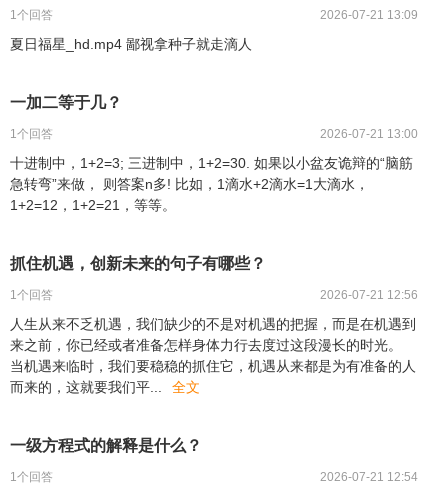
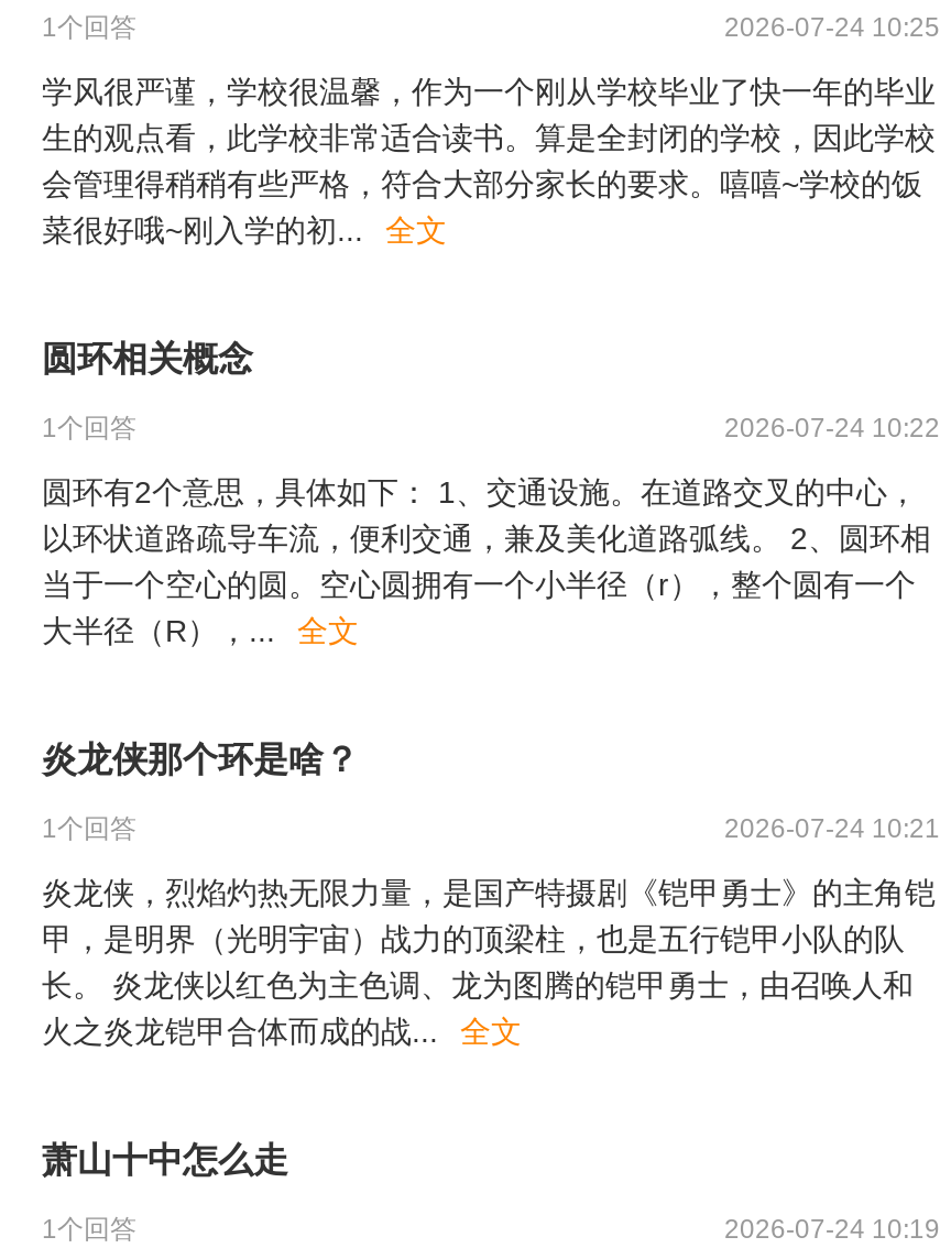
[320,8,418,22] 2026-07-21 13:09 -> [724,12,940,43] 2026-07-24 10:25
[10,36,252,52] 夏日福星_hd.mp4 鄙视拿种子就走滴人 -> [42,74,936,248] 学风很严谨，学校很温馨，作为一个刚从学校毕业了快一年的毕业 | 生的观点看，此学校非常适合读书。算是全封闭的学校，因此学校 | 会管理得稍稍有些严格，符合大部分家长的要求。嘻嘻~学校的饭 | 菜很好哦~刚入学的初... | 全文
[10,94,122,111] 一加二等于几？ -> [42,340,253,377] 圆环相关概念
[320,127,418,141] 2026-07-21 13:00 -> [724,413,940,444] 2026-07-24 10:22
[10,155,413,213] 十进制中，1+2=3; 三进制中，1+2=30. 如果以小盆友诡辩的“脑筋 | 急转弯”来做， 则答案n多! 比如，1滴水+2滴水=1大滴水， | 1+2=12，1+2=21，等等。 -> [42,474,931,648] 圆环有2个意思，具体如下： 1、交通设施。在道路交叉的中心， | 以环状道路疏导车流，便利交通，兼及美化道路弧线。 2、圆环相 | 当于一个空心的圆。空心圆拥有一个小半径（r），整个圆有一个 | 大半径（R），... | 全文
[10,255,266,272] 抓住机遇，创新未来的句子有哪些？ -> [42,741,359,778] 炎龙侠那个环是啥？
[320,288,418,302] 2026-07-21 12:56 -> [724,813,940,844] 2026-07-24 10:21
[10,316,416,395] 人生从来不乏机遇，我们缺少的不是对机遇的把握，而是在机遇到 | 来之前，你已经或者准备怎样身体力行去度过这段漫长的时光。 | 当机遇来临时，我们要稳稳的抓住它，机遇从来都是为有准备的人 | 而来的，这就要我们平... -> [42,875,936,1049] 炎龙侠，烈焰灼热无限力量，是国产特摄剧《铠甲勇士》的主角铠 | 甲，是明界（光明宇宙）战力的顶梁柱，也是五行铠甲小队的队 | 长。 炎龙侠以红色为主色调、龙为图腾的铠甲勇士，由召唤人和 | 火之炎龙铠甲合体而成的战...
[10,437,202,454] 一级方程式的解释是什么？ -> [42,1141,288,1179] 萧山十中怎么走
[320,470,418,484] 2026-07-21 12:54 -> [724,1214,940,1245] 2026-07-24 10:19

